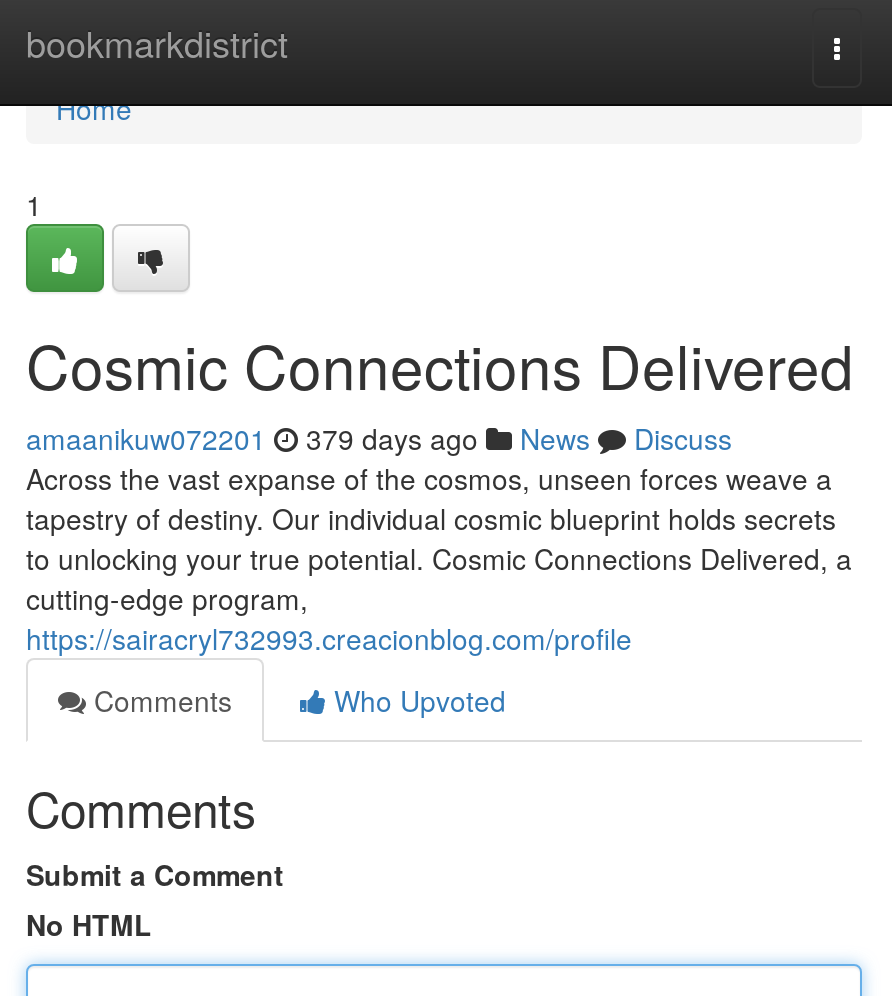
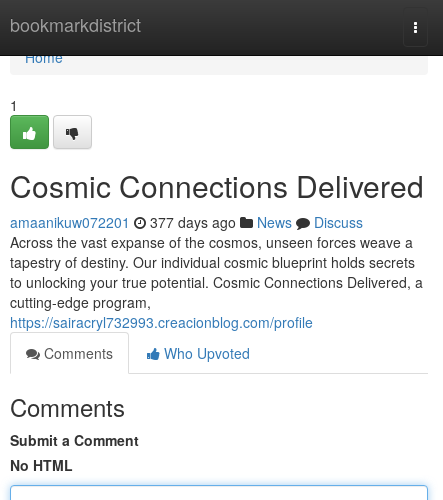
[26,418,732,458] amaanikuw072201 379 days ago News Discuss -> [10,212,363,232] amaanikuw072201 377 days ago News Discuss

